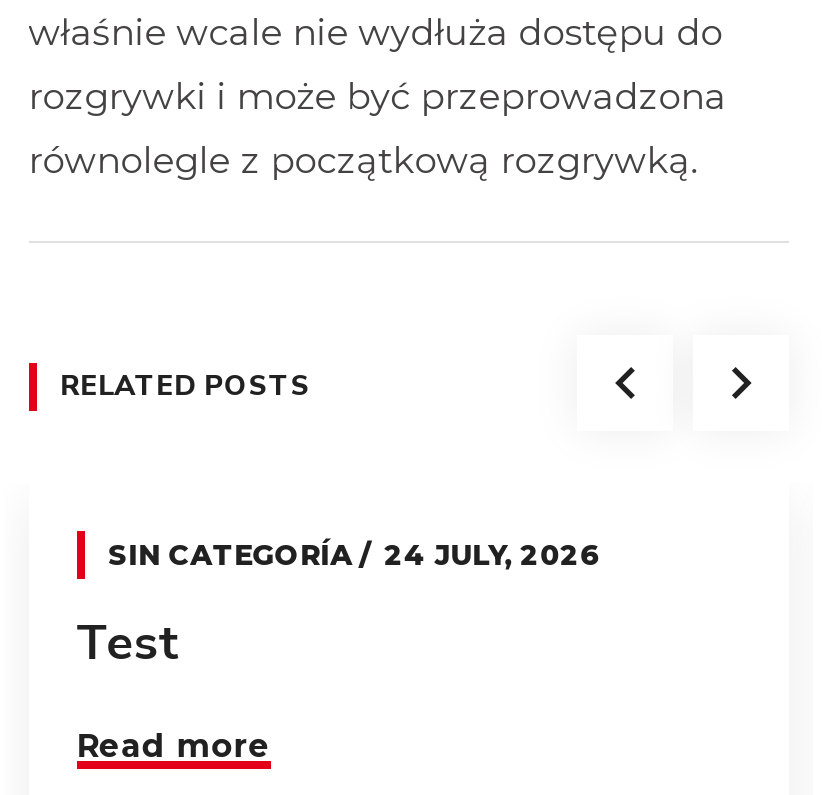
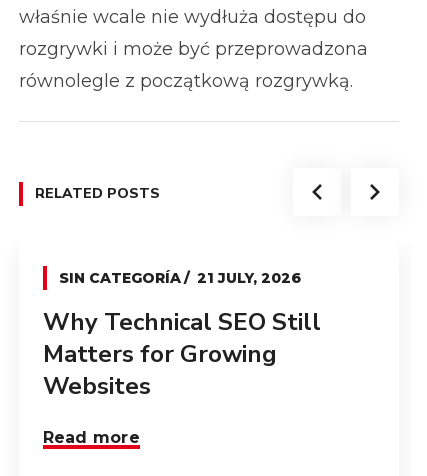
[108,537,600,573] SIN CATEGORÍA 24 JULY, 2026 -> [59,269,301,287] SIN CATEGORÍA 21 JULY, 2026
[76,611,180,675] Test -> [43,306,321,402] Why Technical SEO Still | Matters for Growing | Websites

